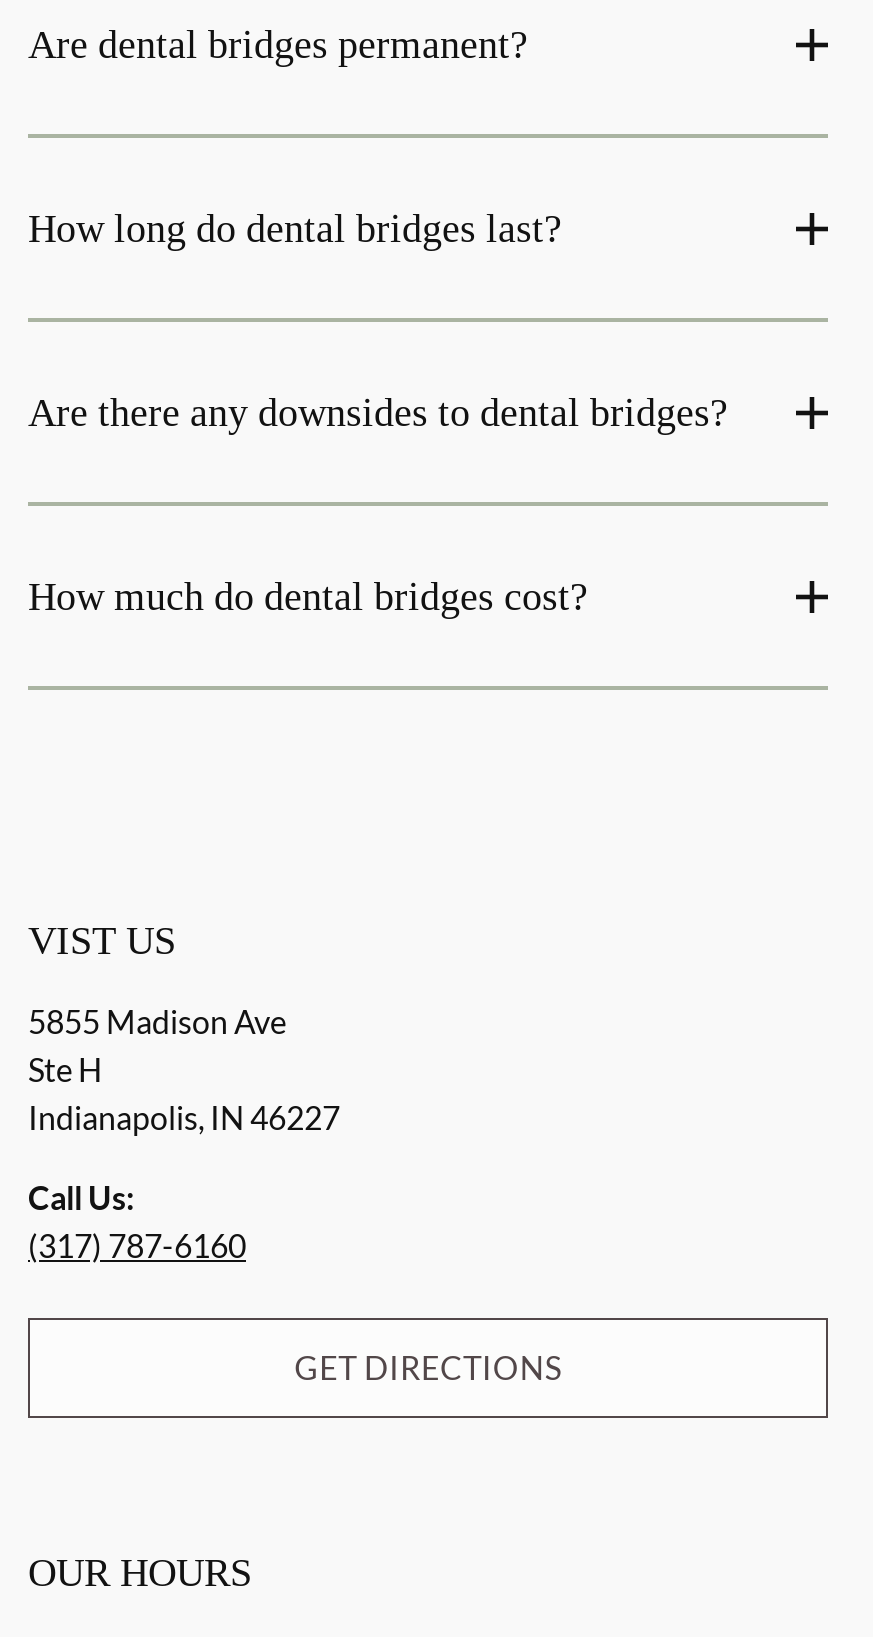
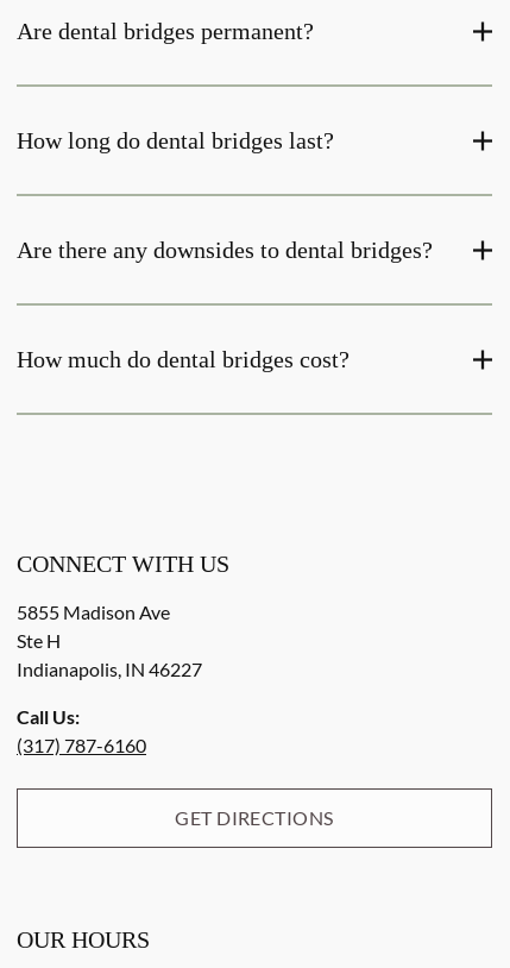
[28,918,176,962] VIST US -> [17,551,229,577] CONNECT WITH US

